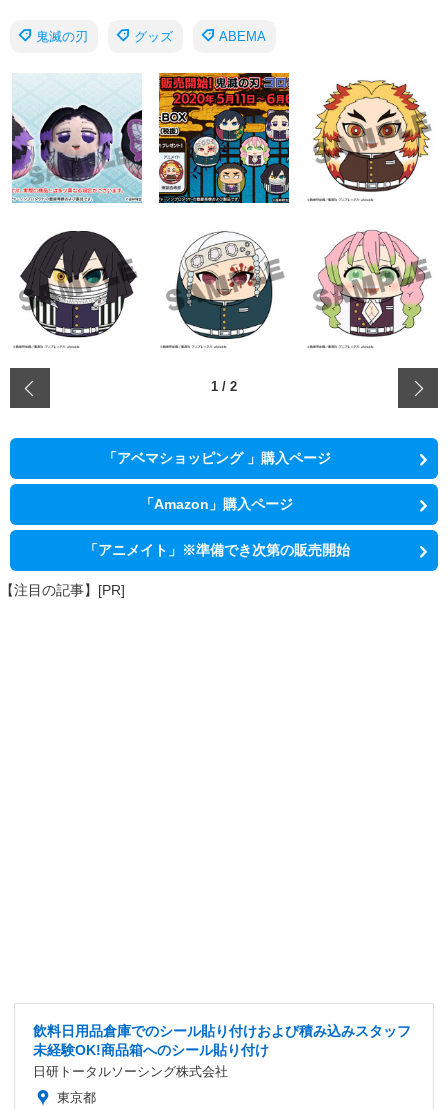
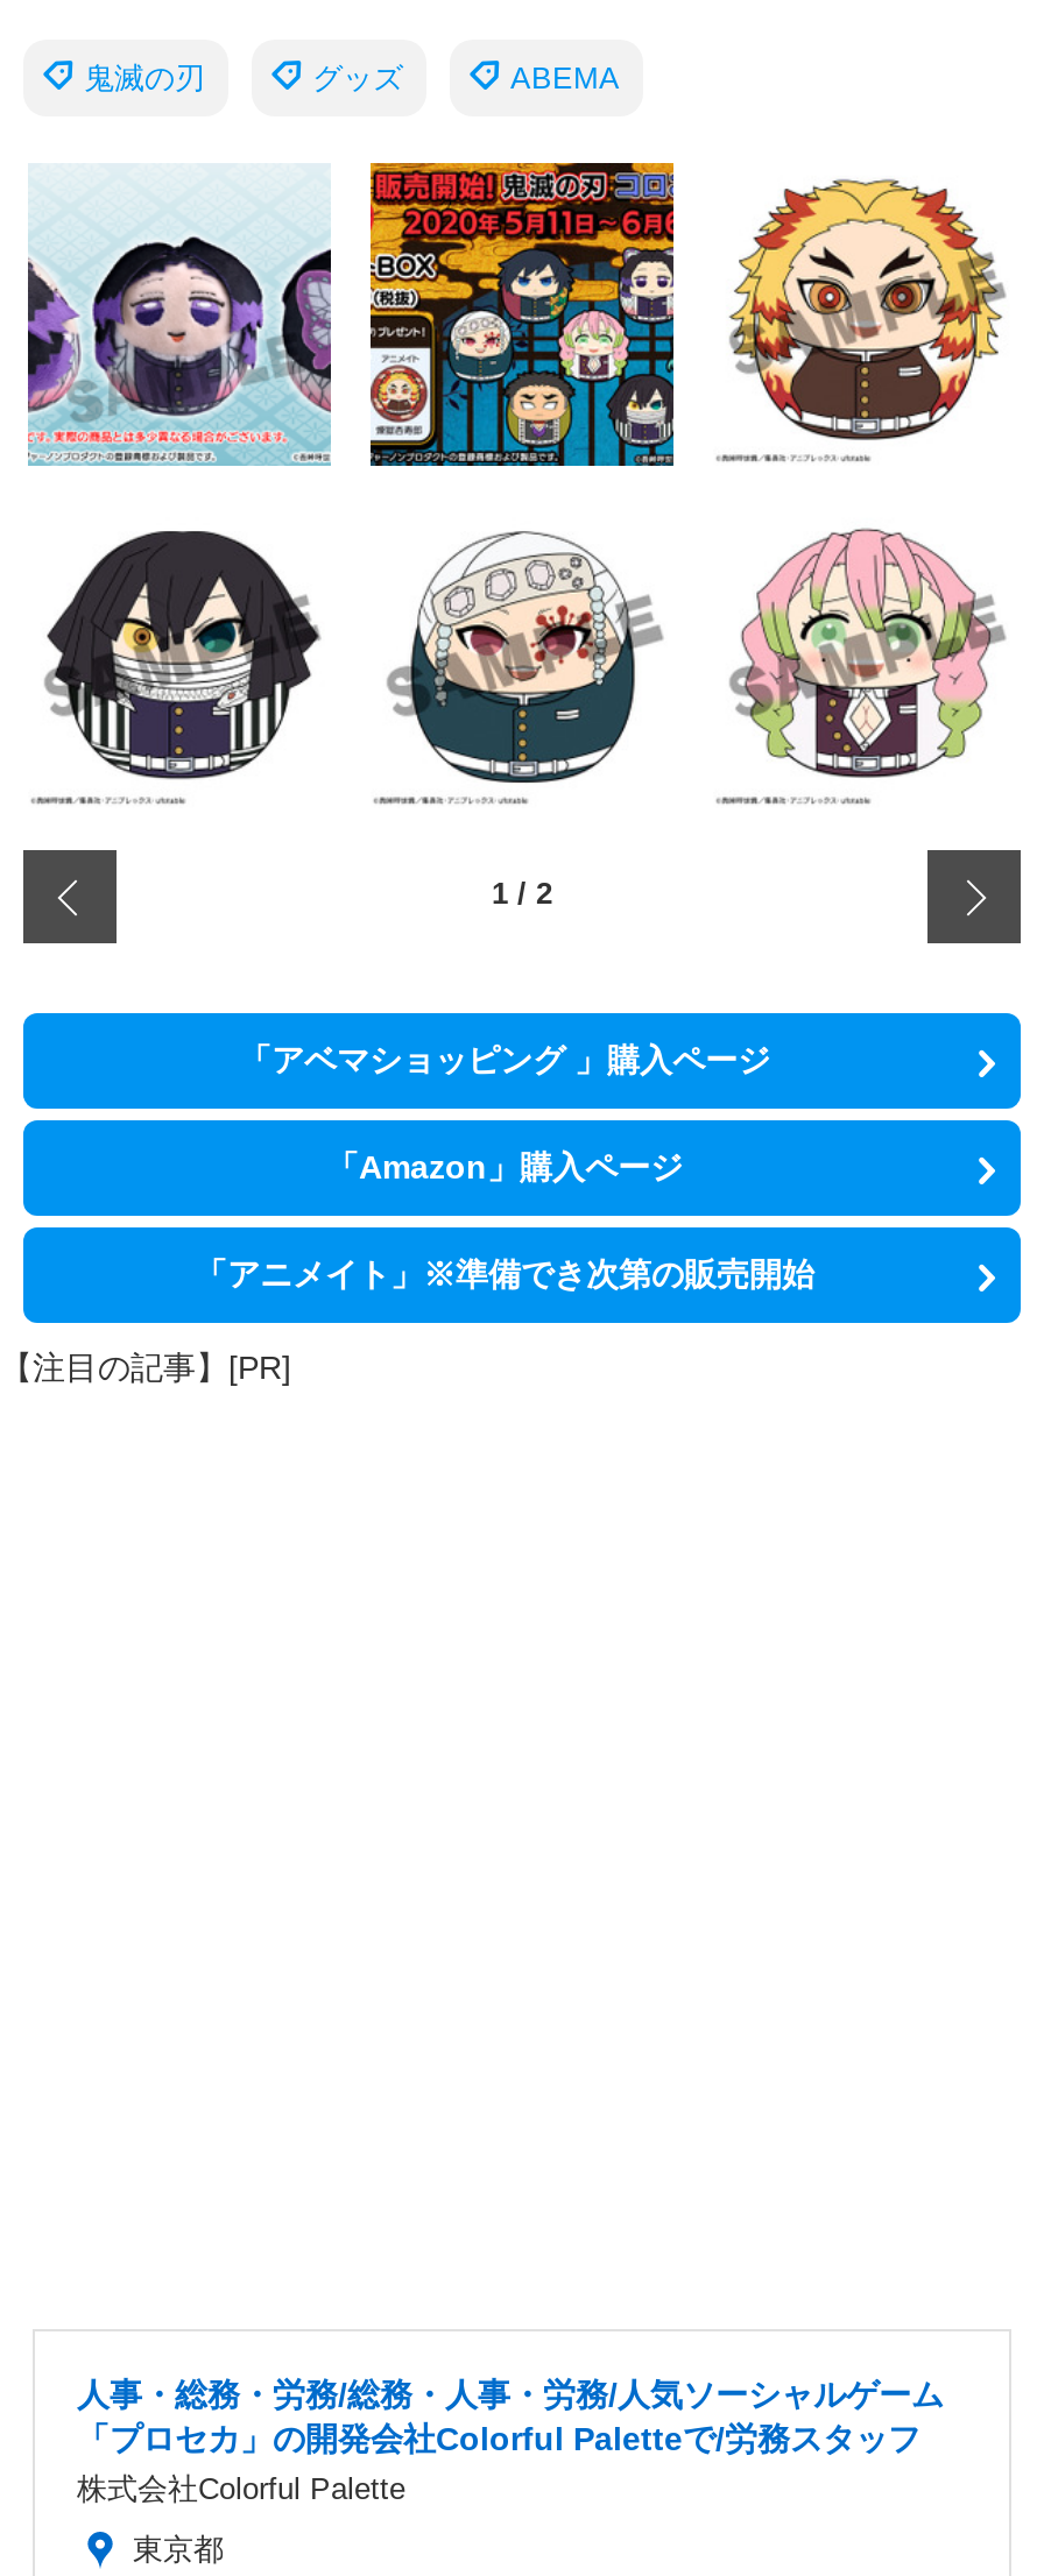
[33,1023,411,1079] 飲料日用品倉庫でのシール貼り付けおよび積み込みスタッフ | 未経験OK!商品箱へのシール貼り付け | 日研トータルソーシング株式会社 -> [77,2375,944,2505] 人事・総務・労務/総務・人事・労務/人気ソーシャルゲーム | 「プロセカ」の開発会社Colorful Paletteで/労務スタッフ | 株式会社Colorful Palette

